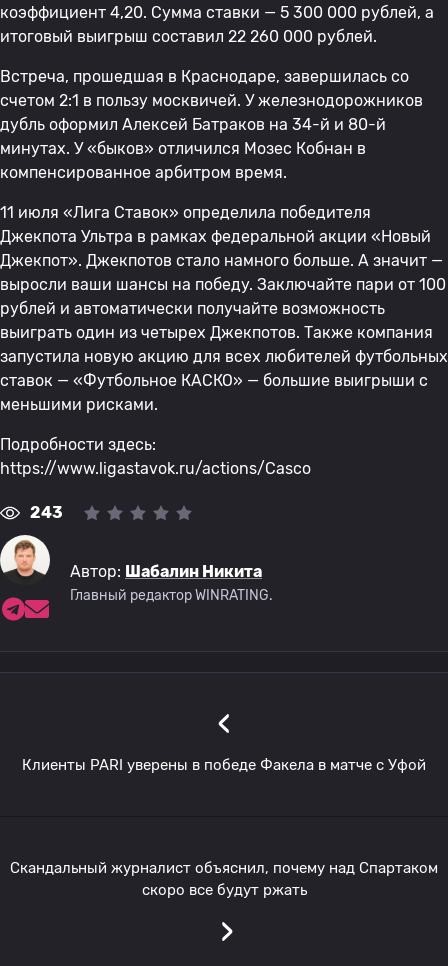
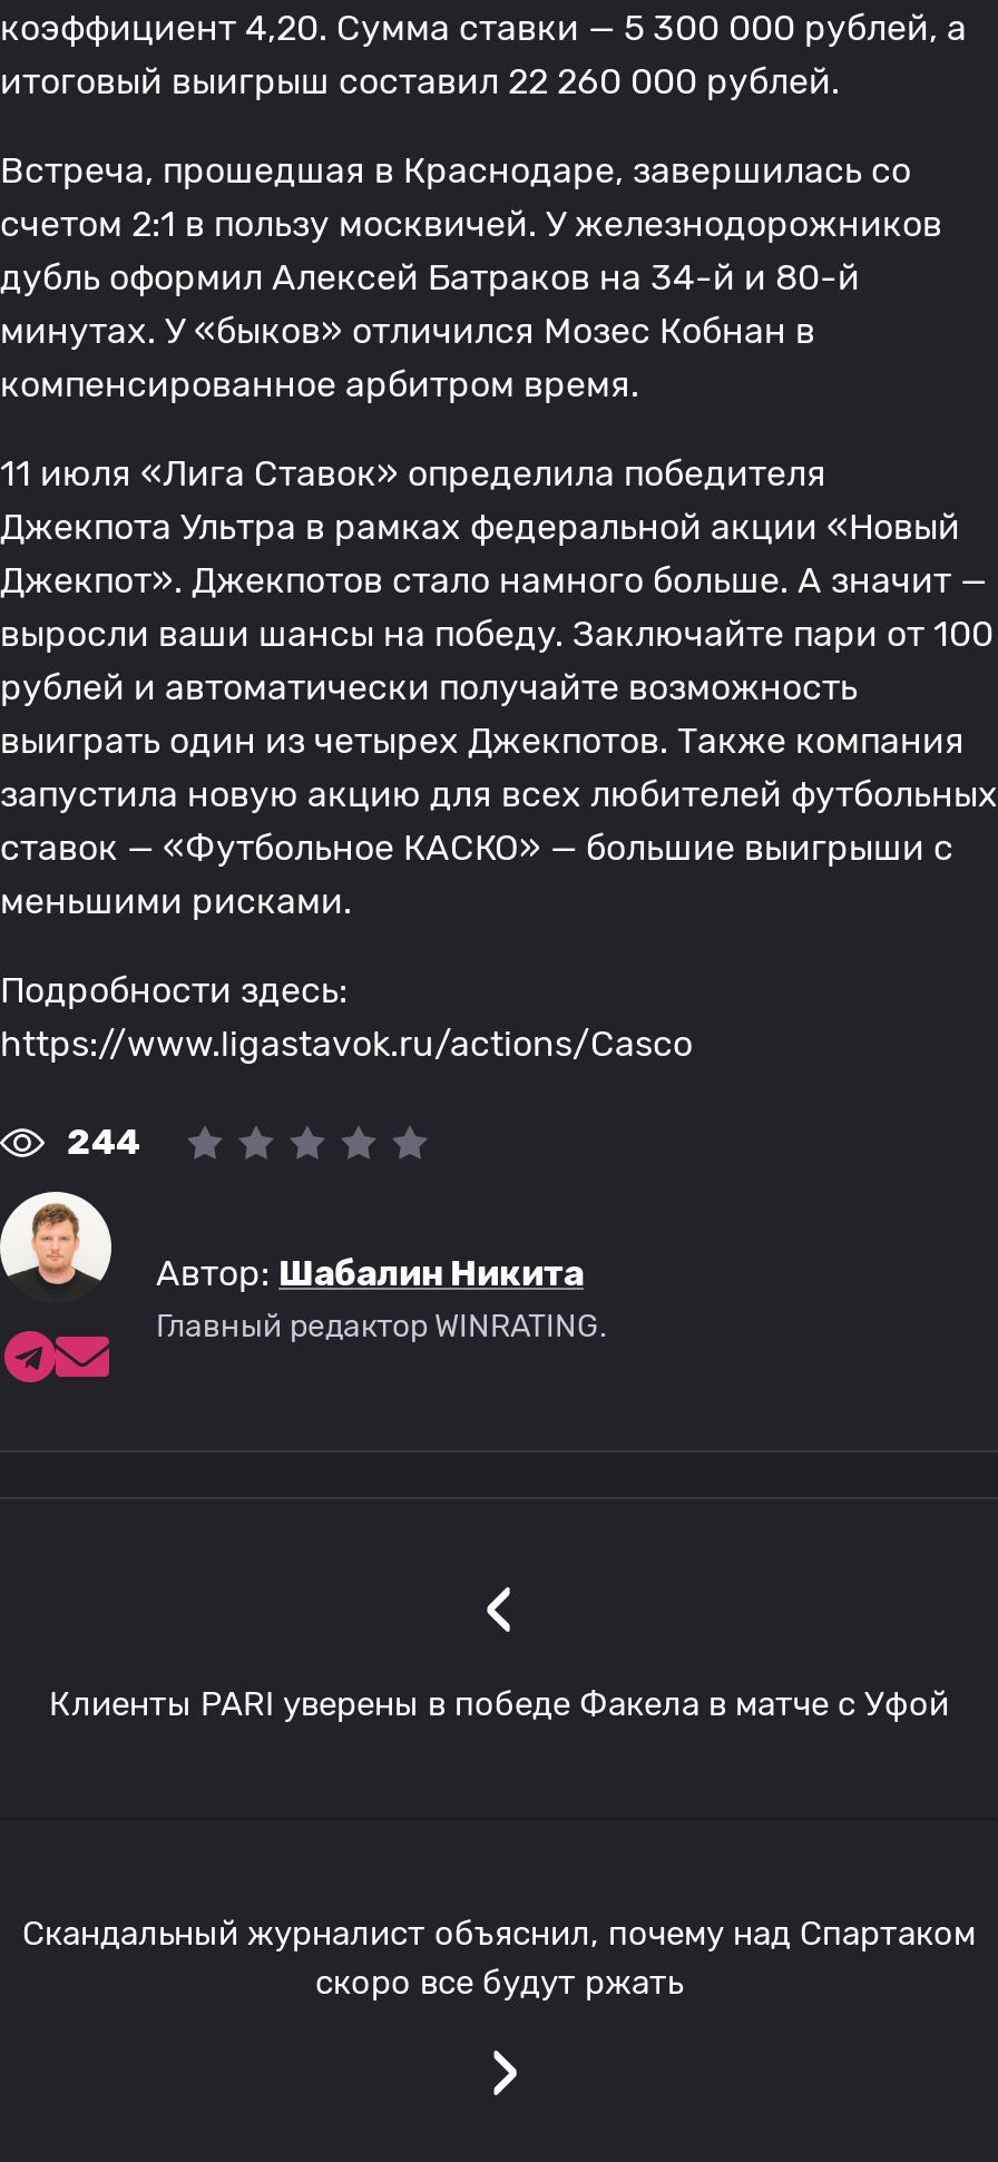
[30,503,63,522] 243 -> [67,1121,140,1163] 244

